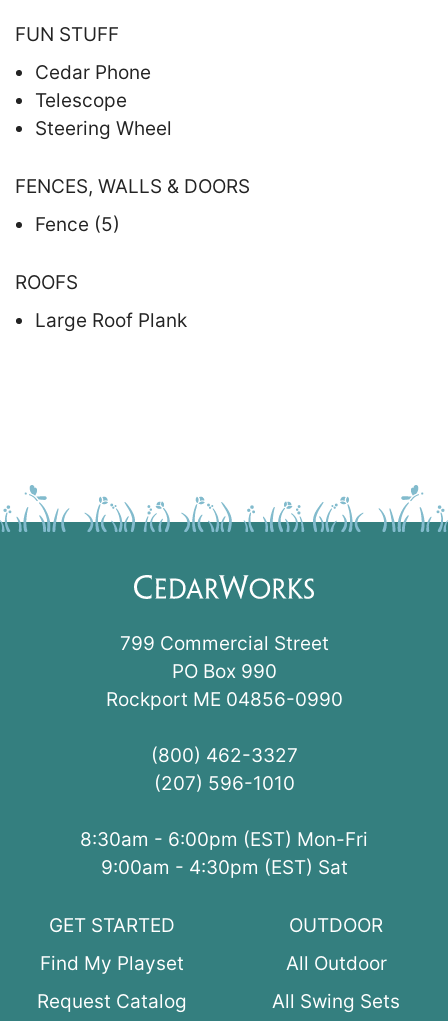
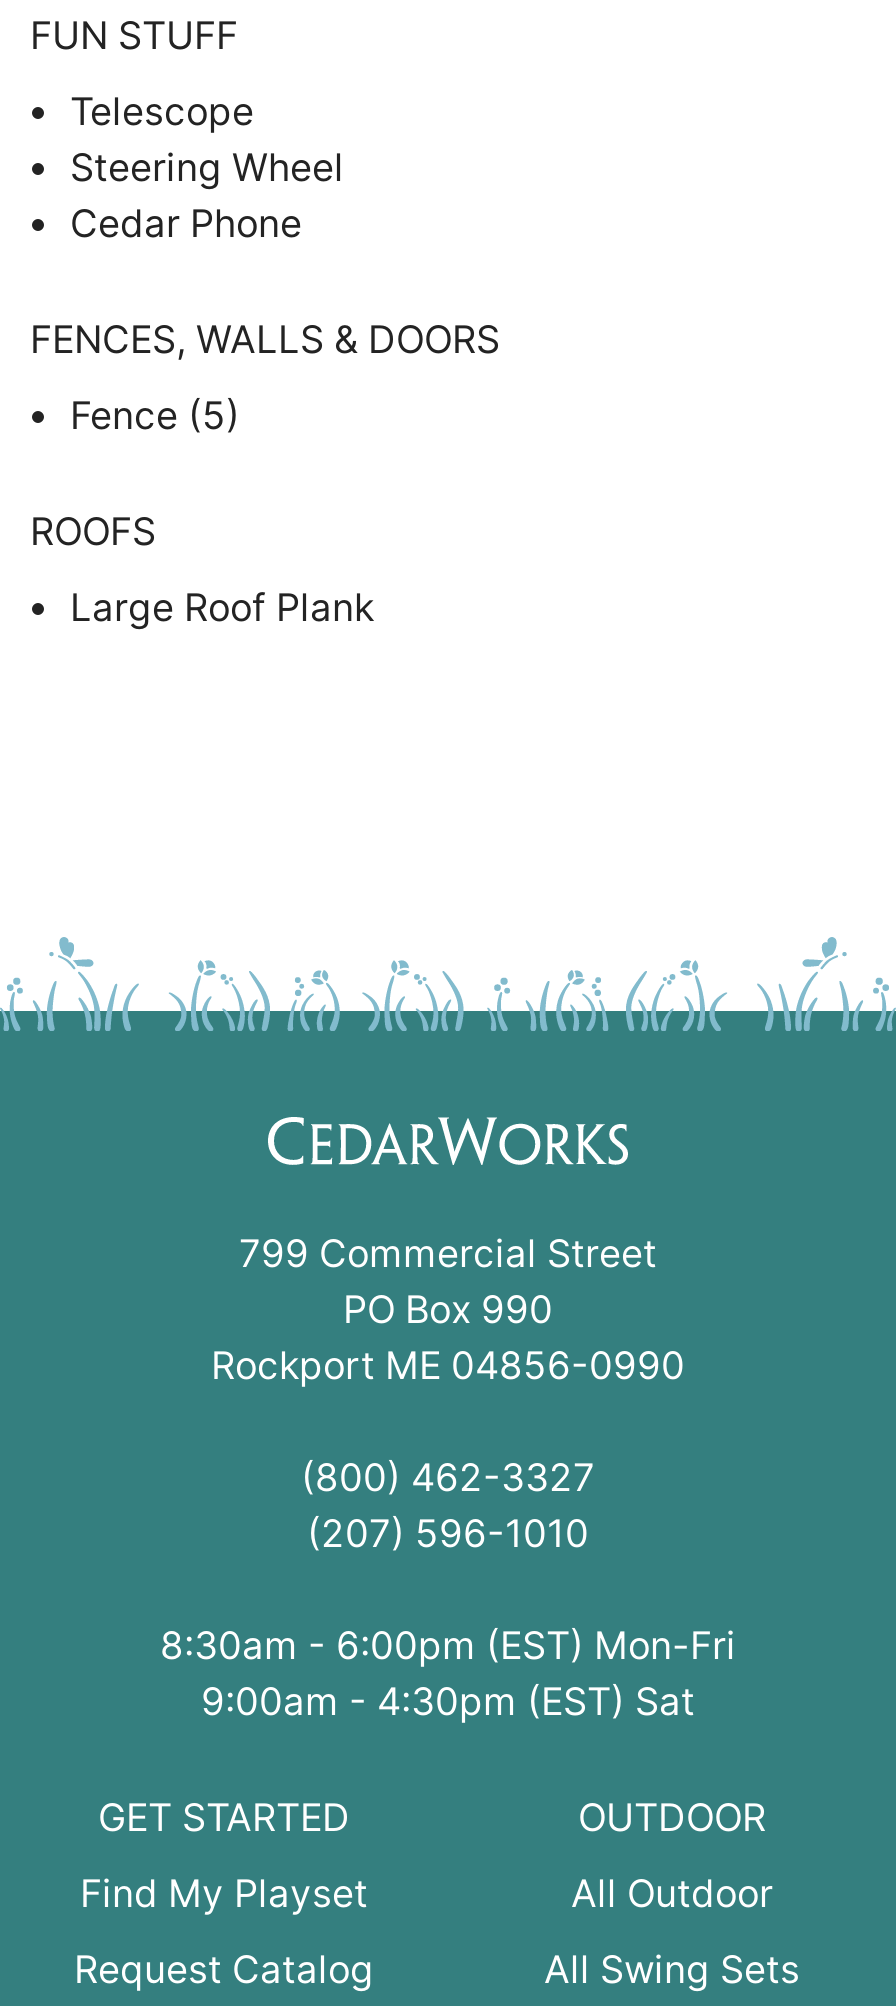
moved [35,61,151,84] -> [70,200,302,246]: Cedar Phone
moved [35,89,172,140] -> [70,88,344,190]: Telescope | Steering Wheel

